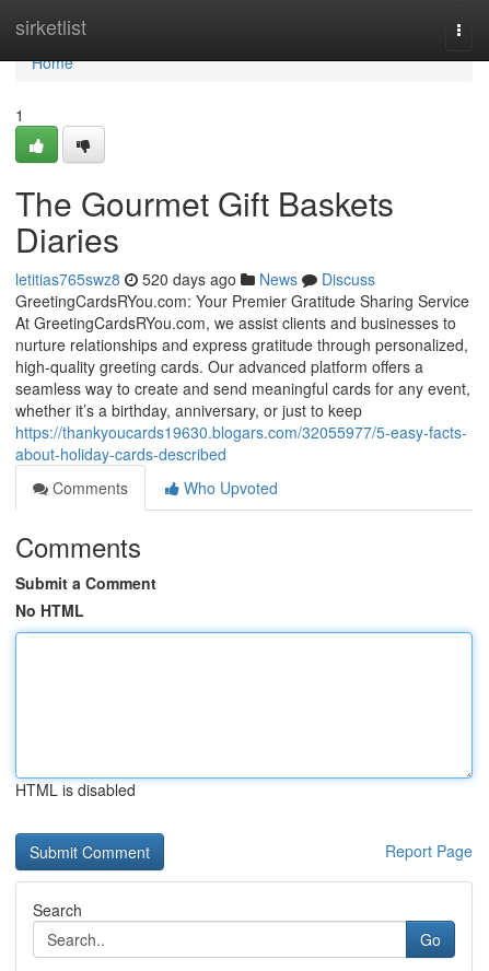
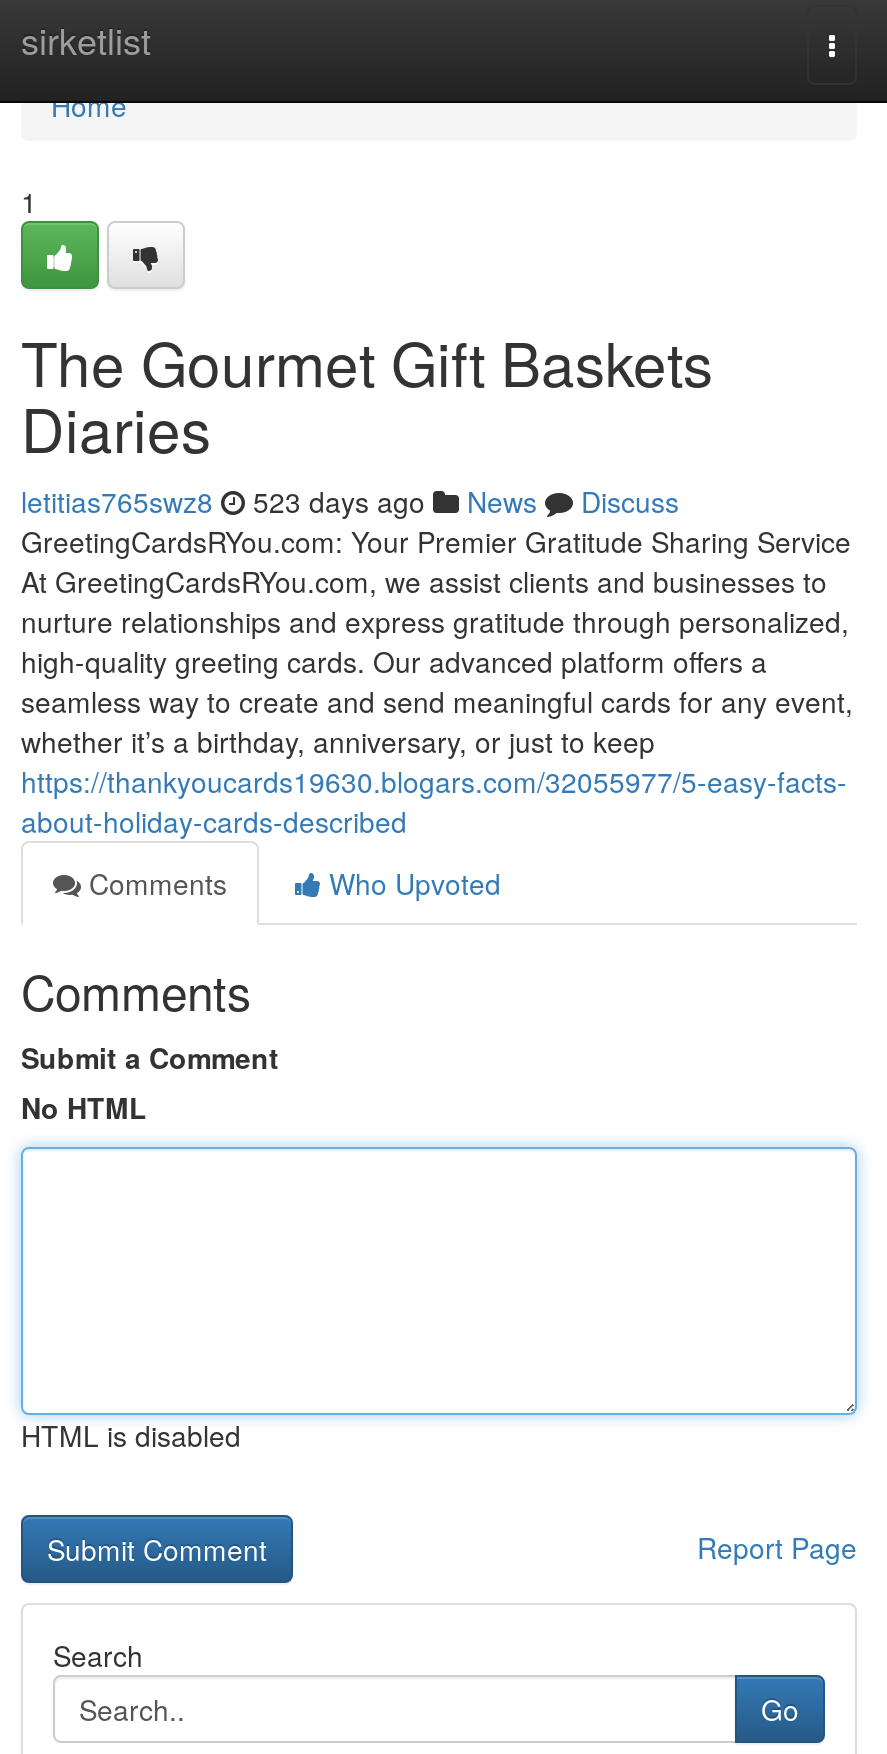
[15,268,375,290] letitias765swz8 520 days ago News Discuss -> [21,481,679,521] letitias765swz8 523 days ago News Discuss

